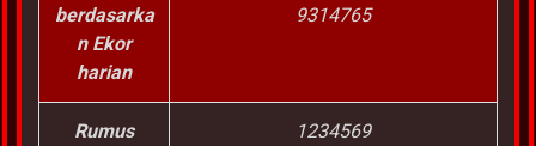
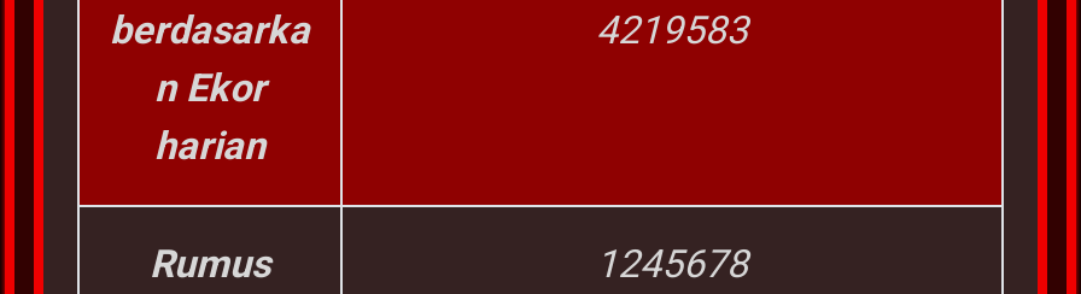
[296,4,371,26] 9314765 -> [596,7,748,53] 4219583
[296,120,371,142] 1234569 -> [596,241,748,287] 1245678

